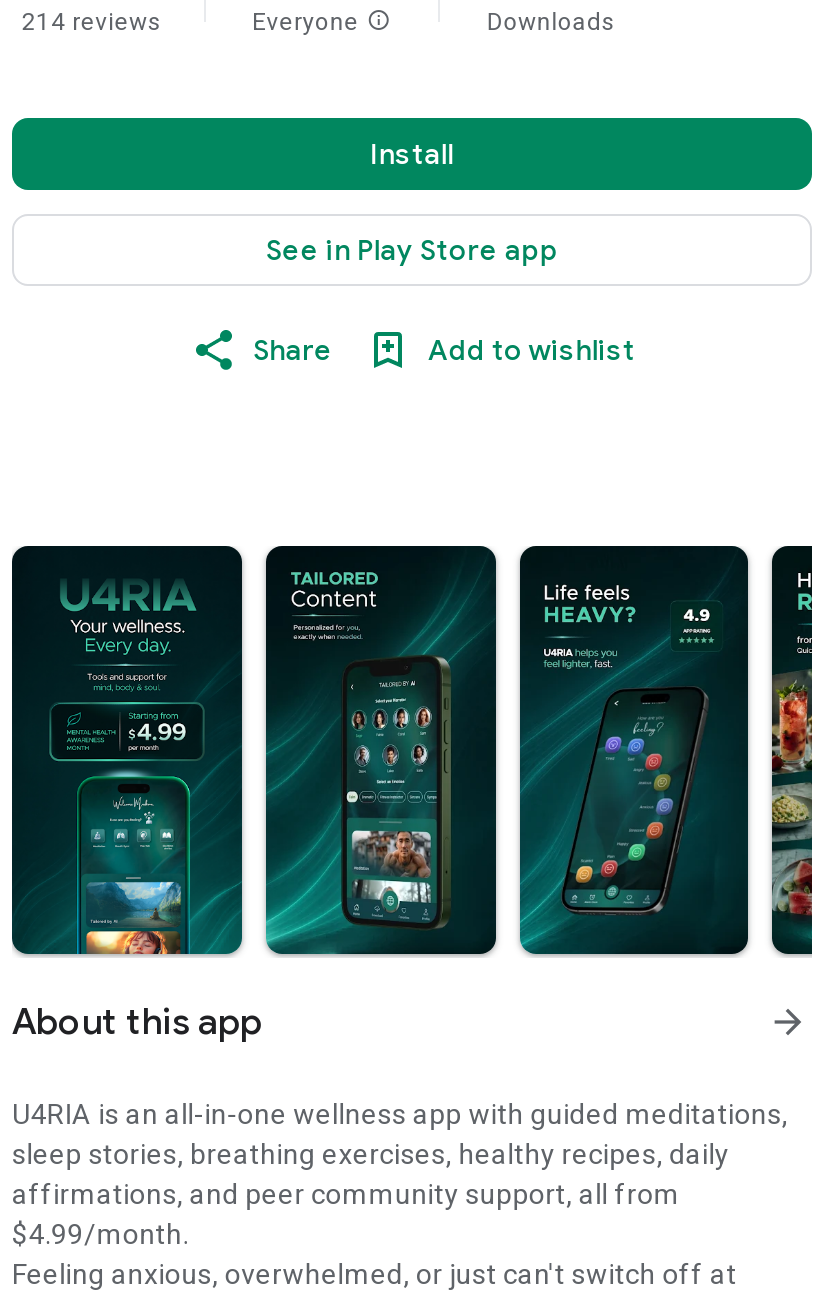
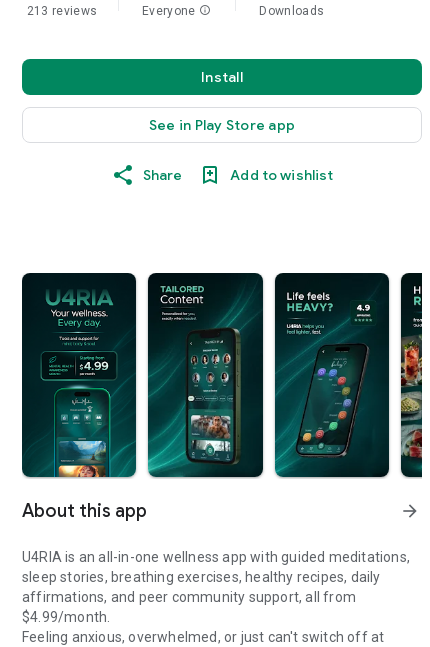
[22,8,162,36] 214 reviews -> [27,4,97,18] 213 reviews

